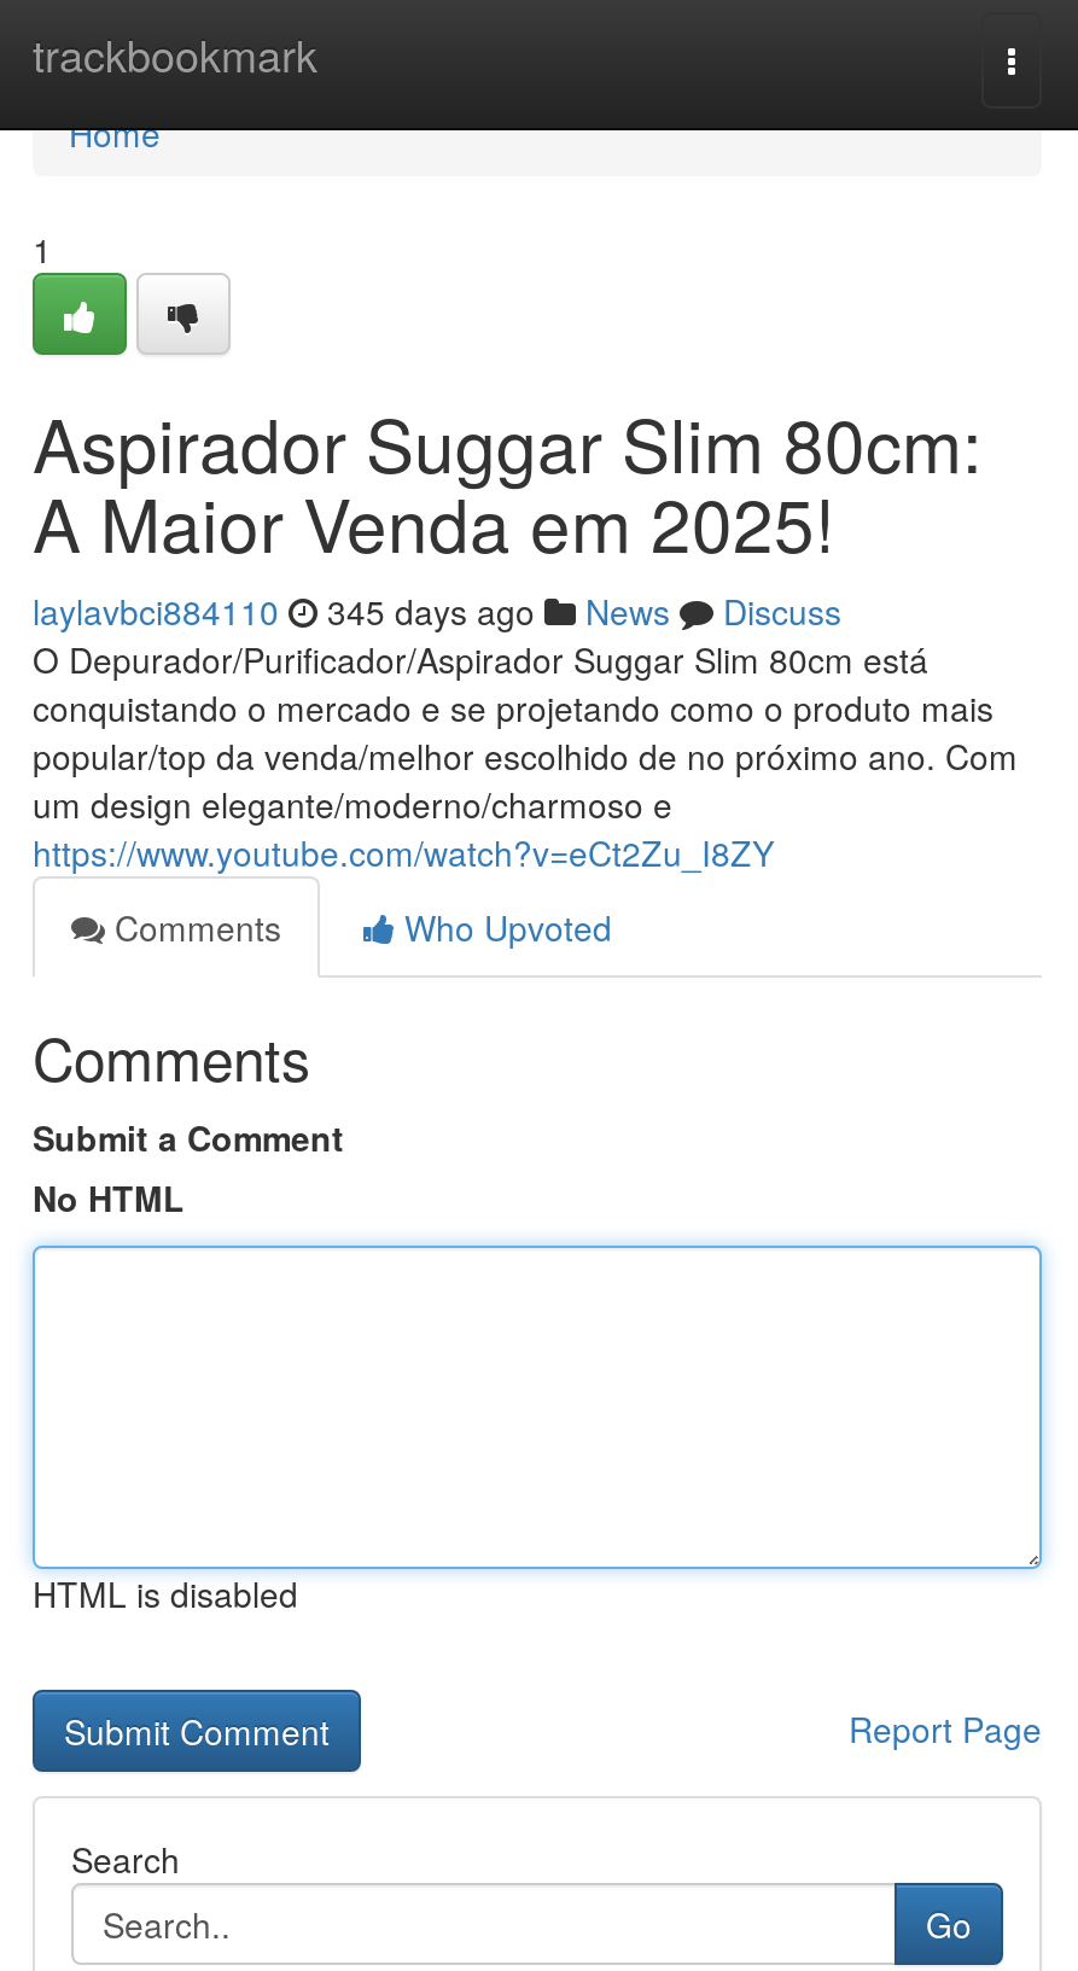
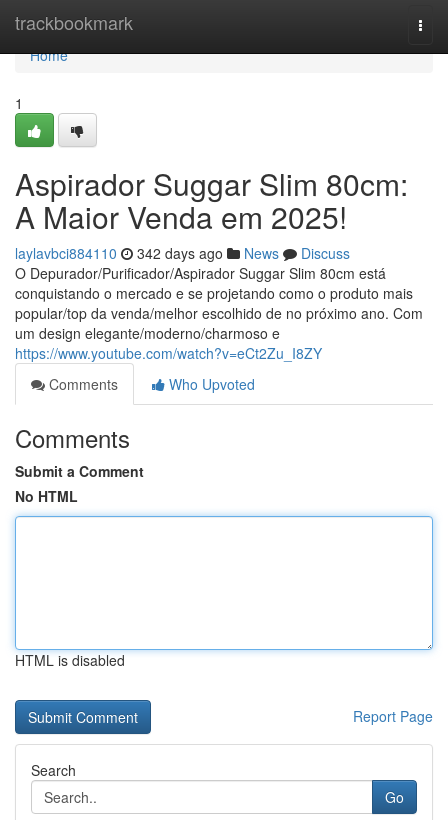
[33,587,841,635] laylavbci884110 345 days ago News Discuss -> [15,243,350,263] laylavbci884110 342 days ago News Discuss

